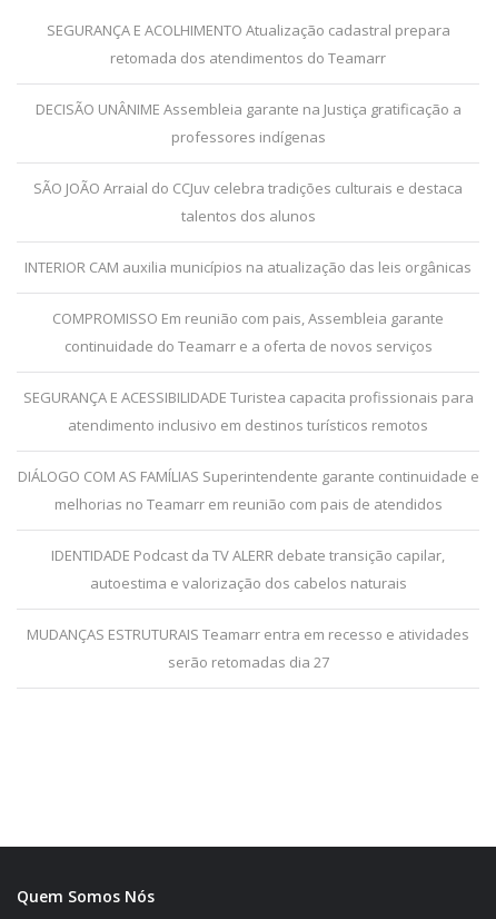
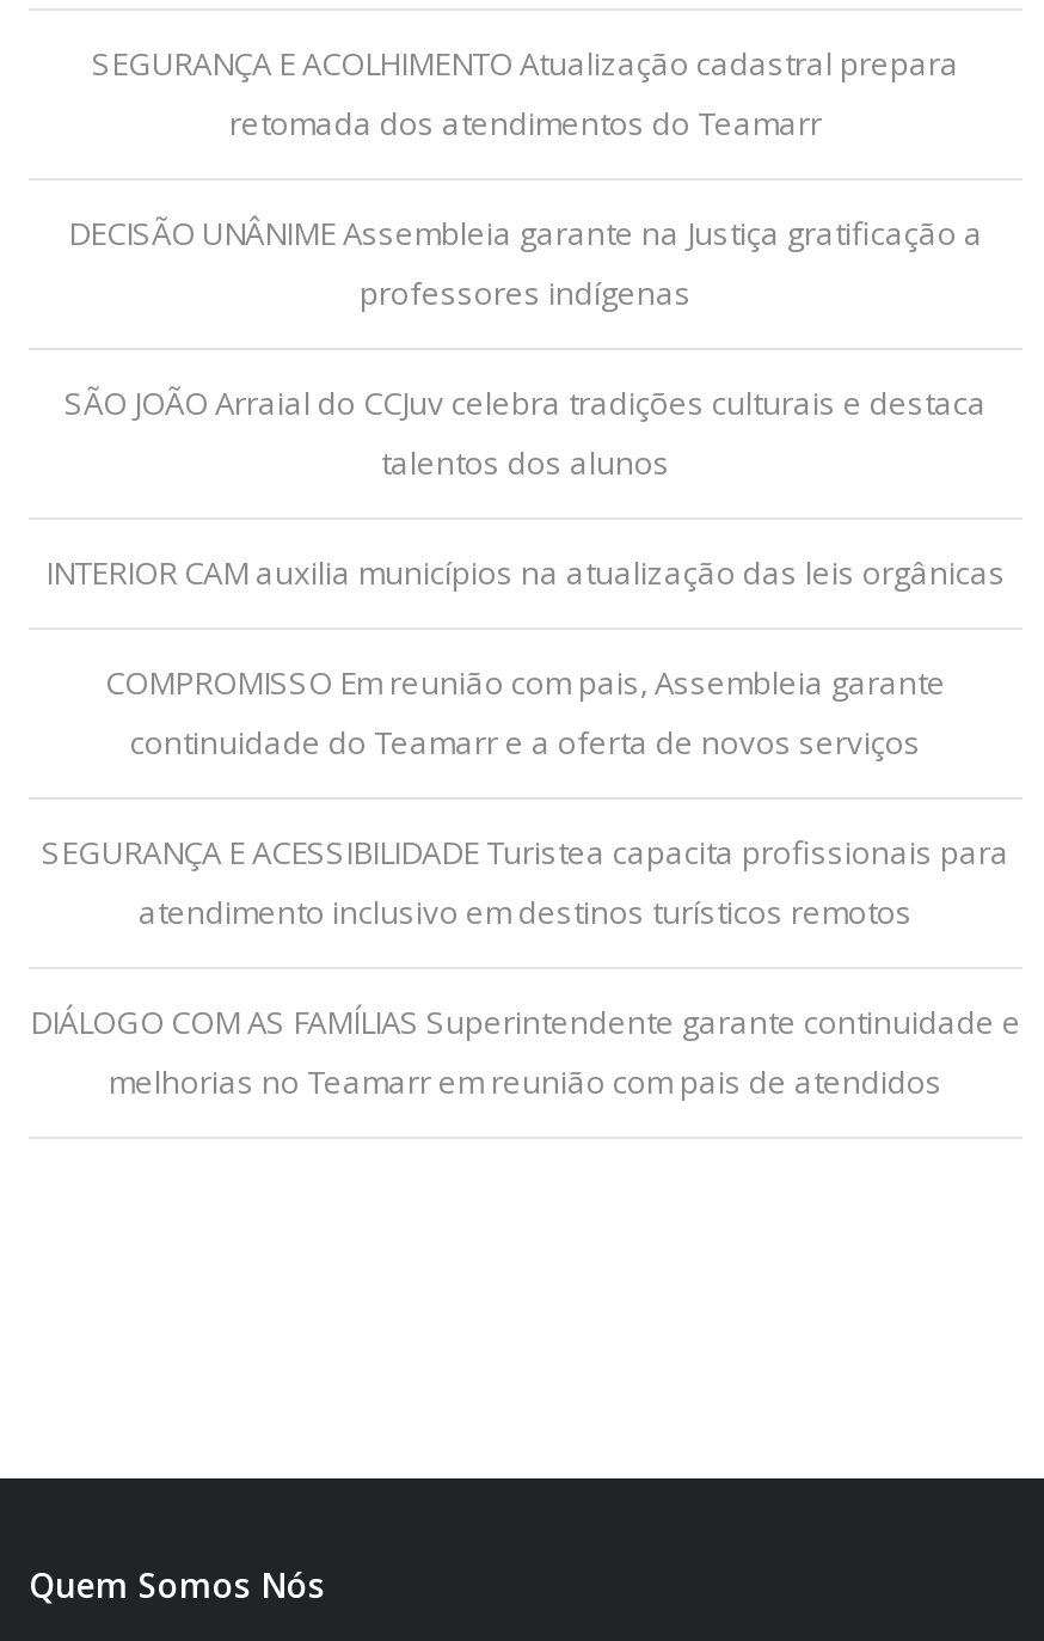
[27,546,469,672] IDENTIDADE Podcast da TV ALERR debate transição capilar, | autoestima e valorização dos cabelos naturais | MUDANÇAS ESTRUTURAIS Teamarr entra em recesso e atividades | serão retomadas dia 27 -> none

